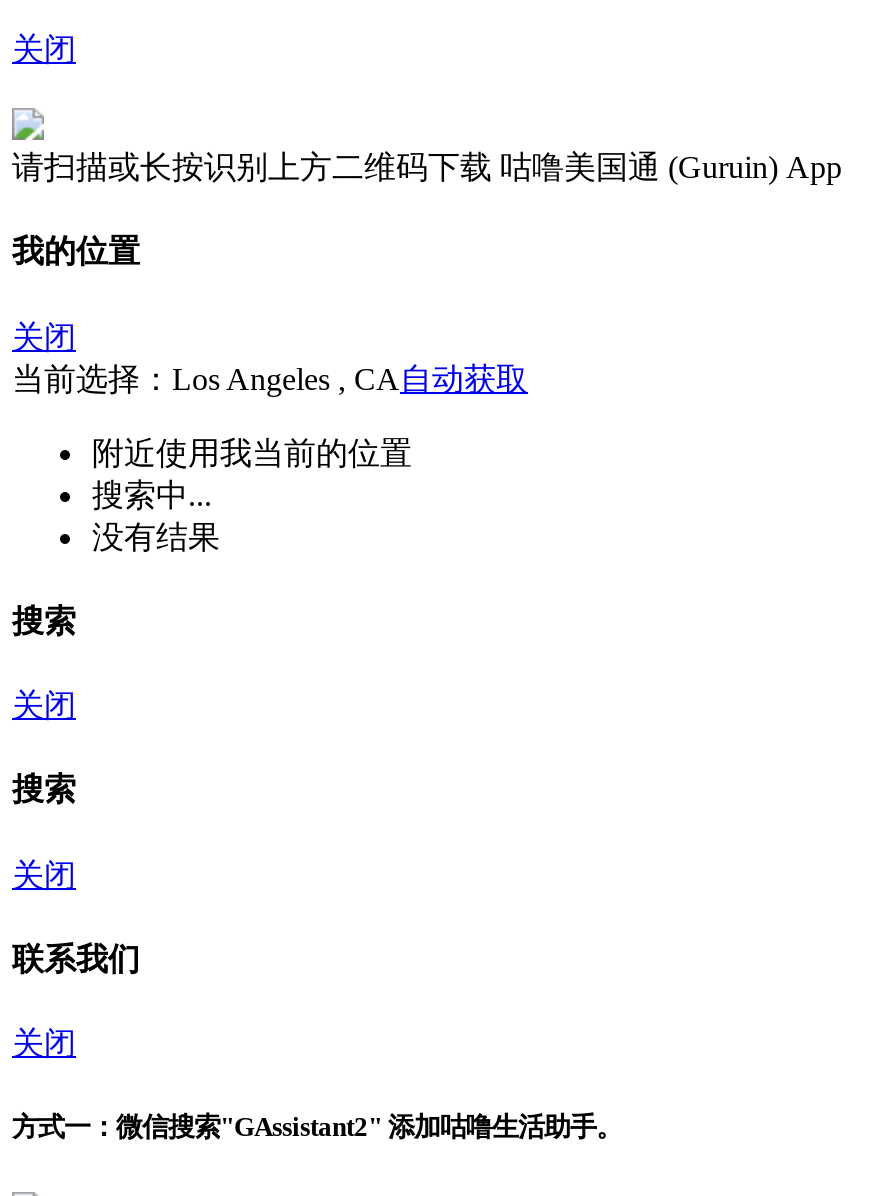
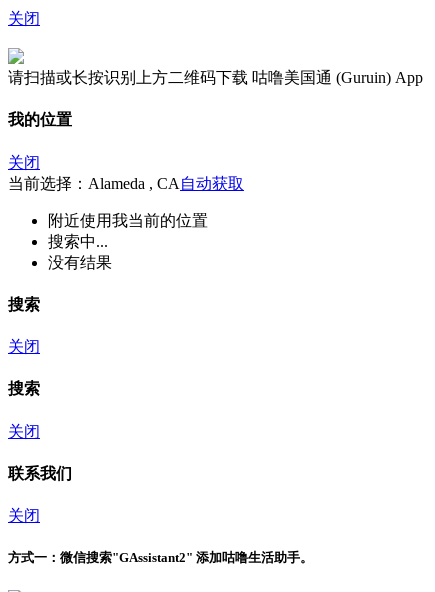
[12,361,528,395] 当前选择：Los Angeles , CA自动获取 -> [8,175,244,192] 当前选择：Alameda , CA自动获取

